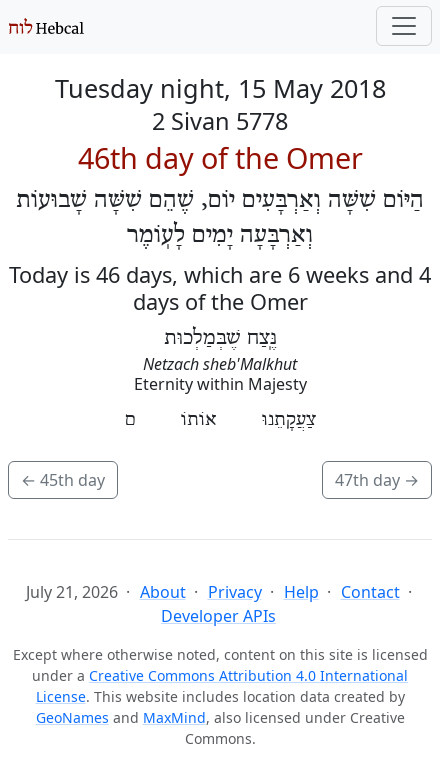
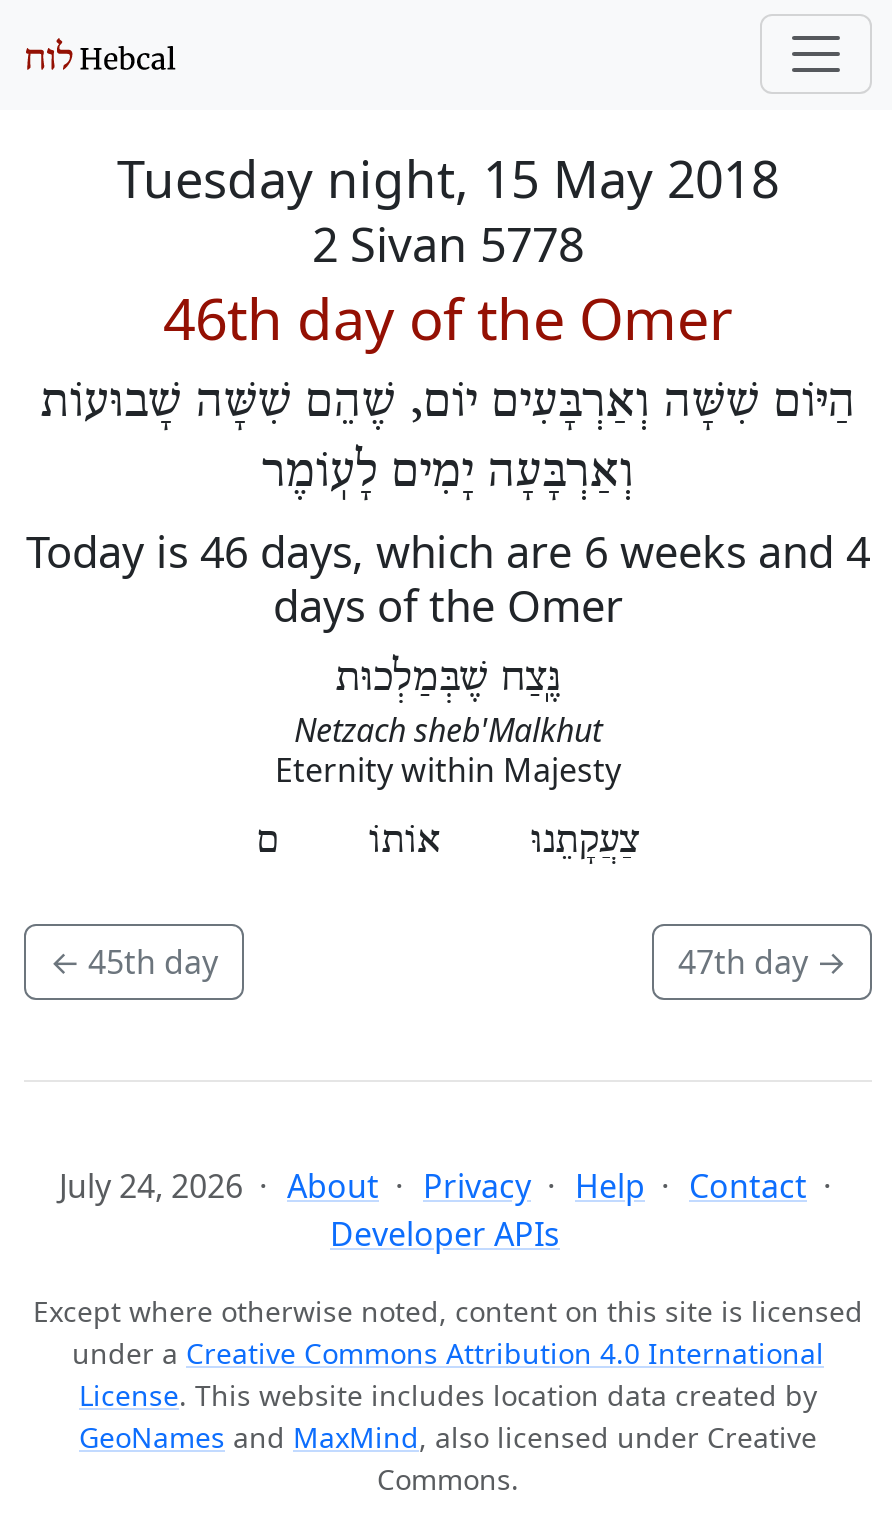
[25,581,399,603] July 21, 2026 About Privacy Help Contact -> [59,1164,807,1208] July 24, 2026 About Privacy Help Contact

